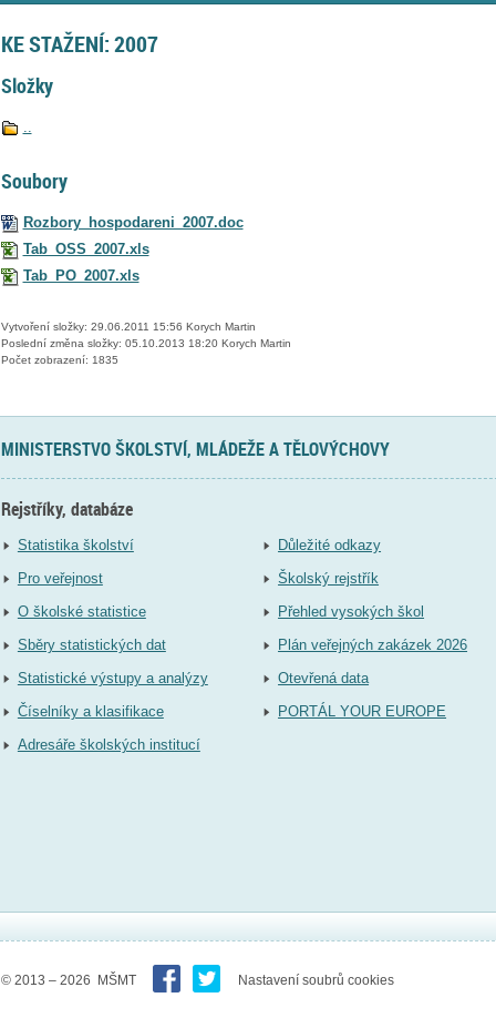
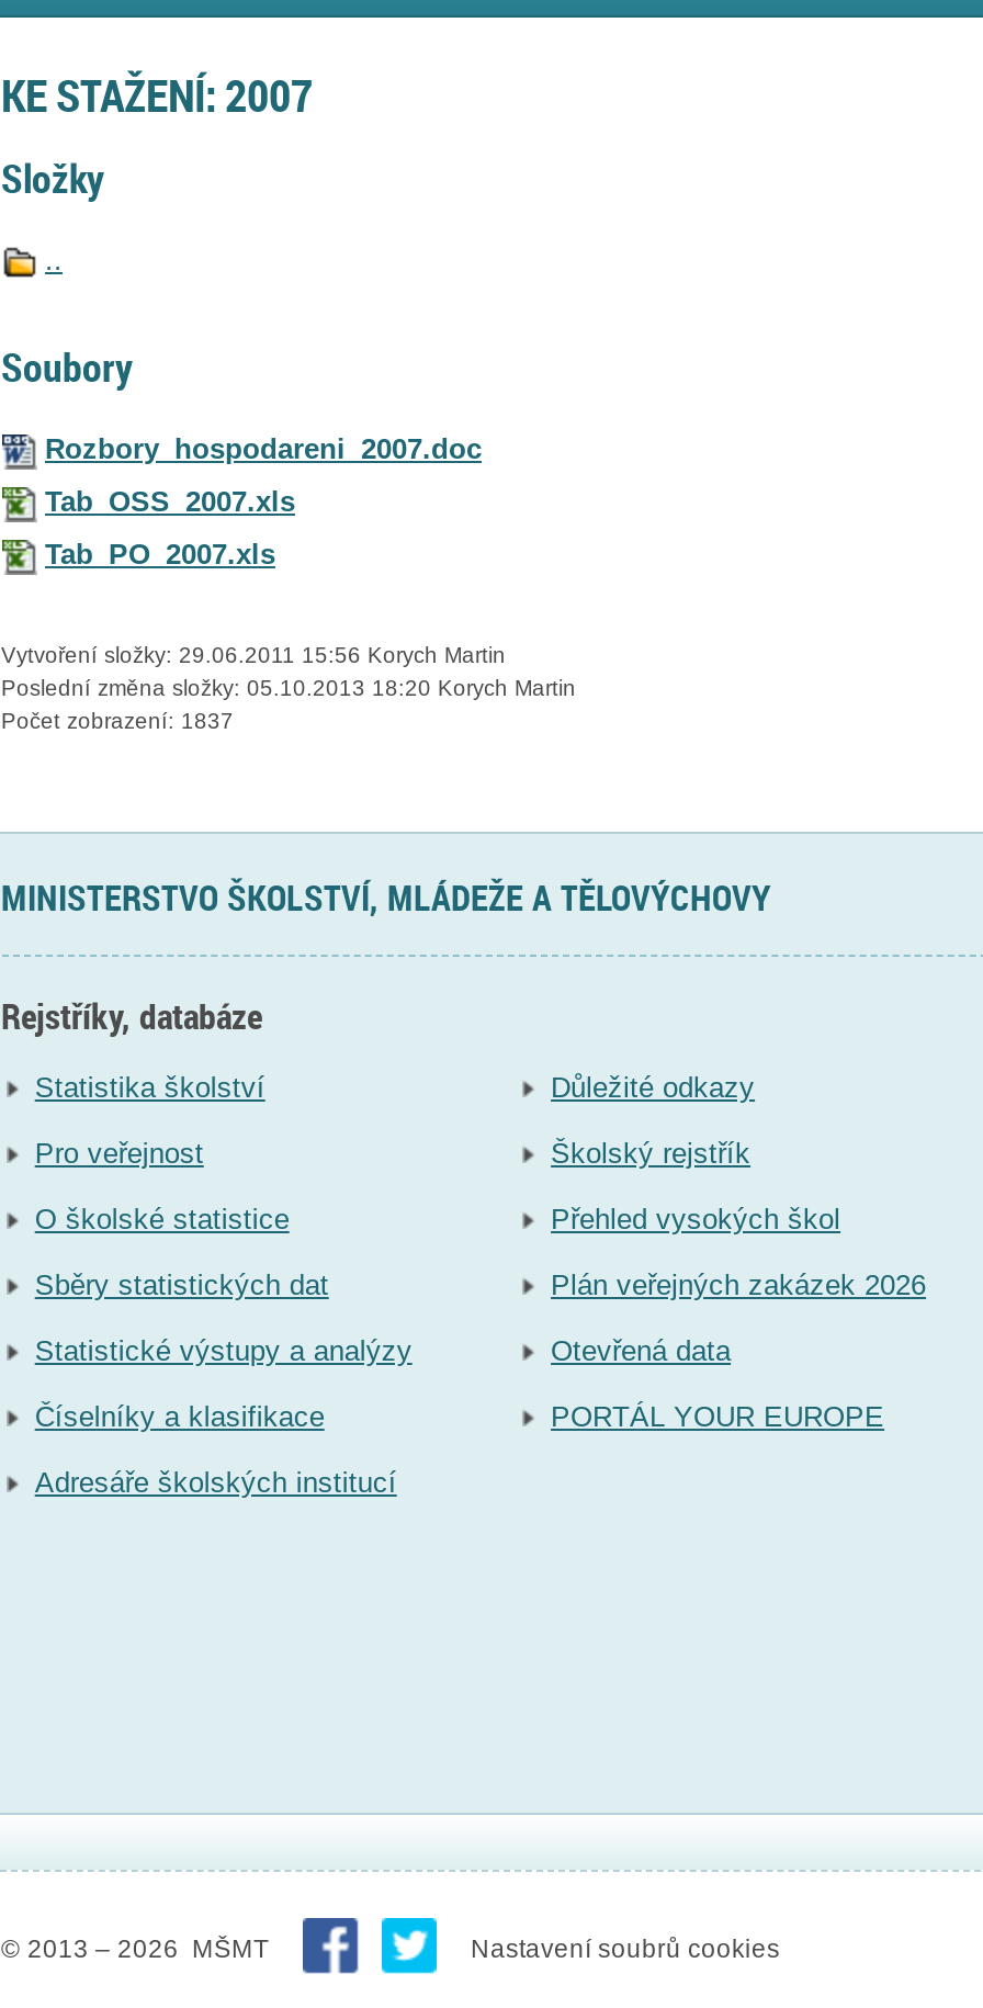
[1,354,118,366] Počet zobrazení: 1835 -> [1,709,234,733] Počet zobrazení: 1837

